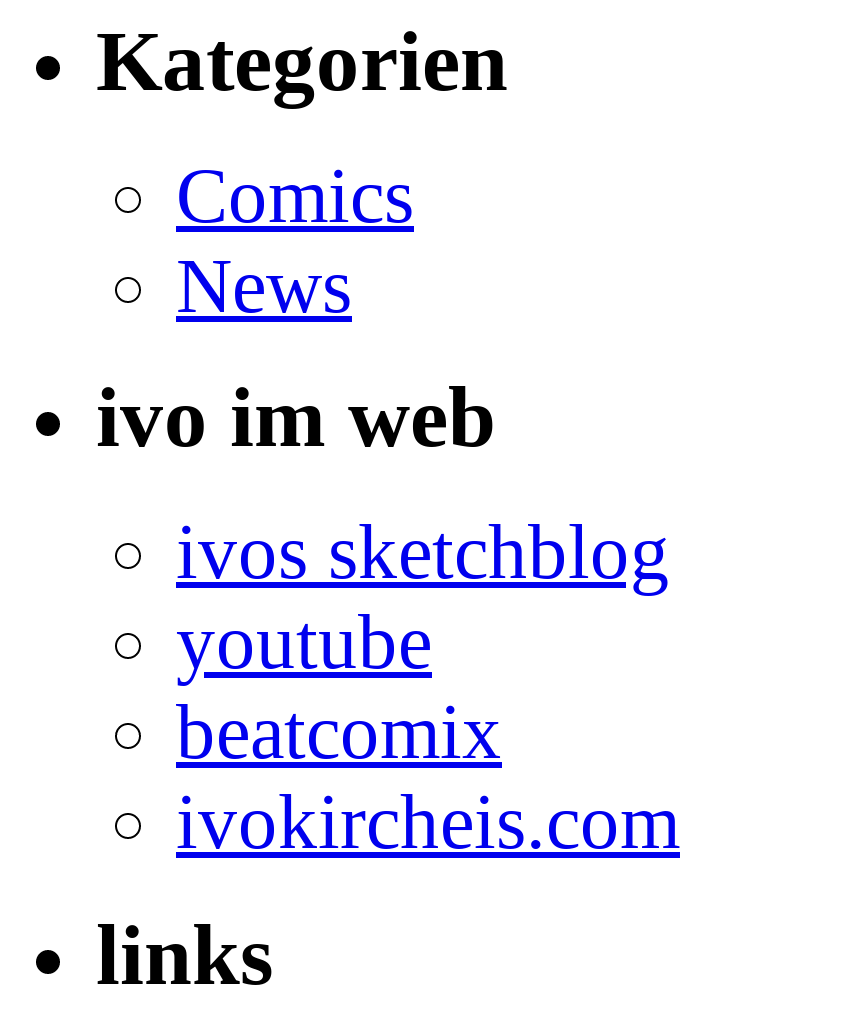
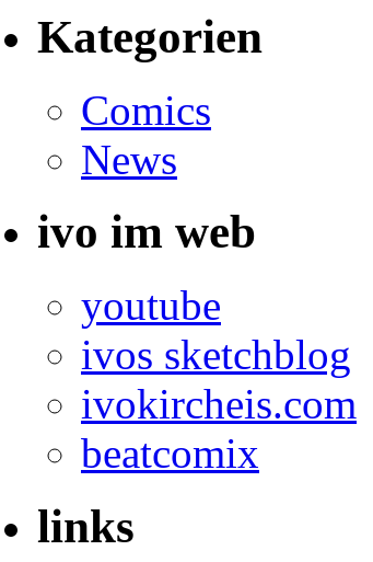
moved [176,509,670,595] -> [81,331,351,378]: ivos sketchblog
moved [176,599,432,685] -> [81,282,221,329]: youtube
moved [176,689,502,775] -> [81,430,259,477]: beatcomix
moved [176,779,680,865] -> [81,381,357,428]: ivokircheis.com

